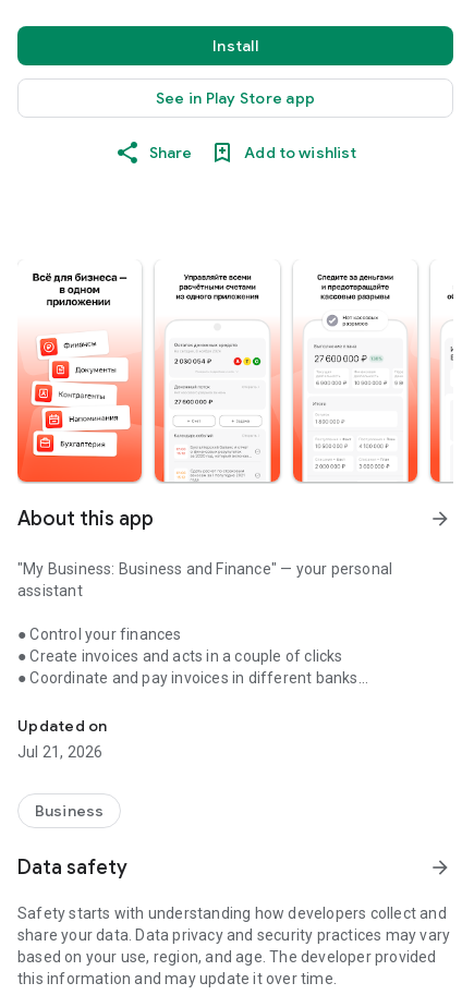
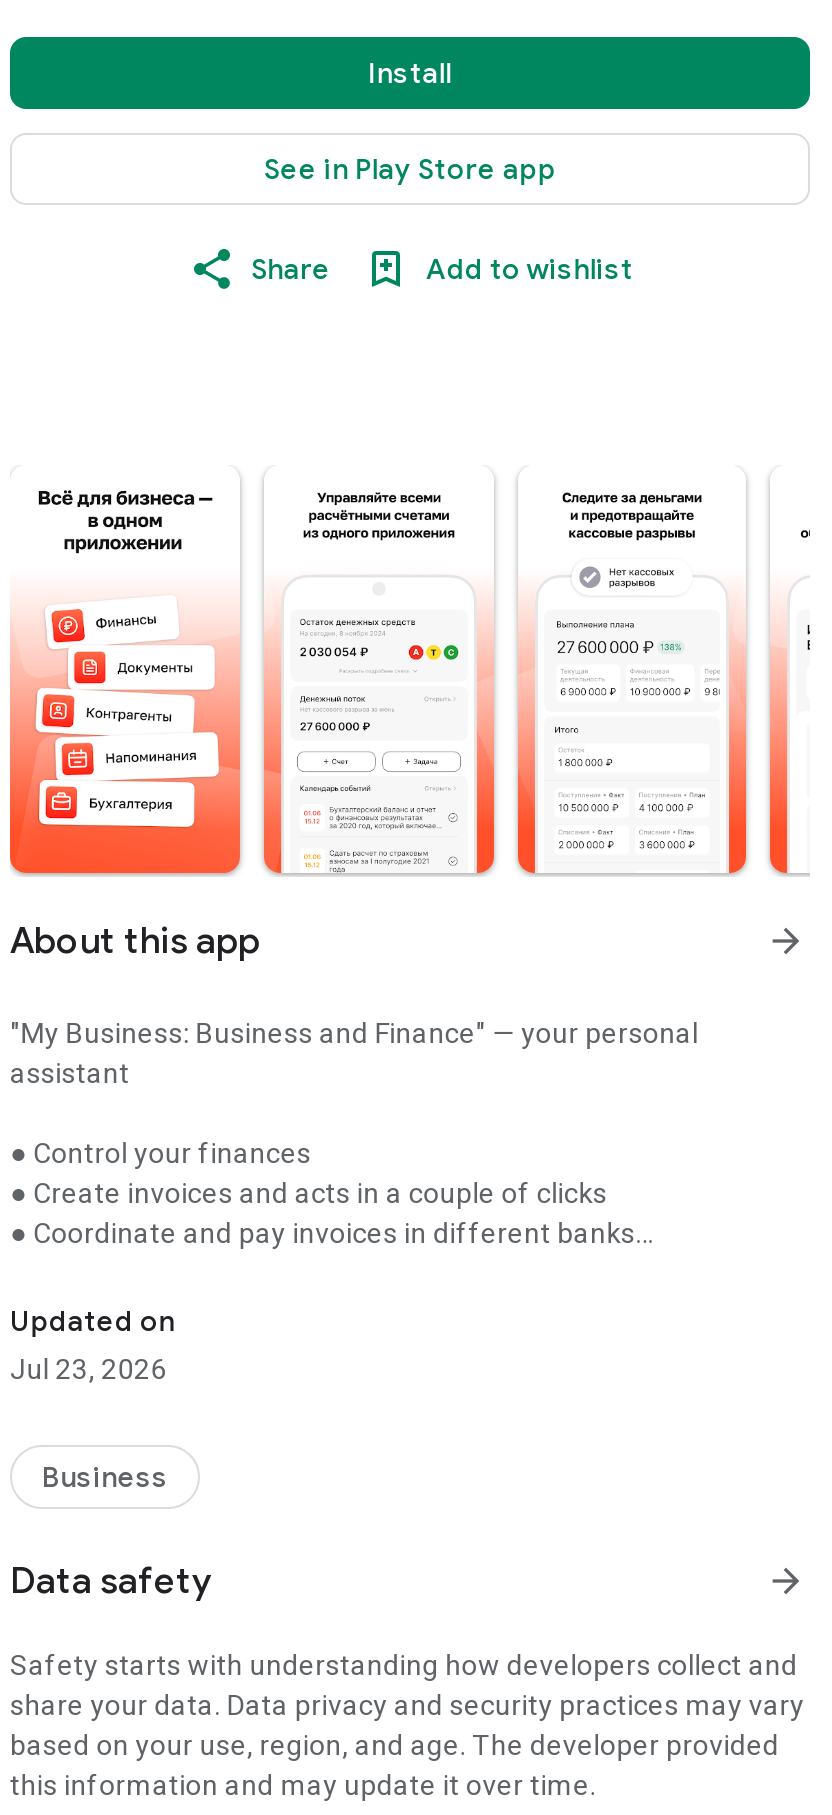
[17,743,103,761] Jul 21, 2026 -> [10,1353,167,1385] Jul 23, 2026

